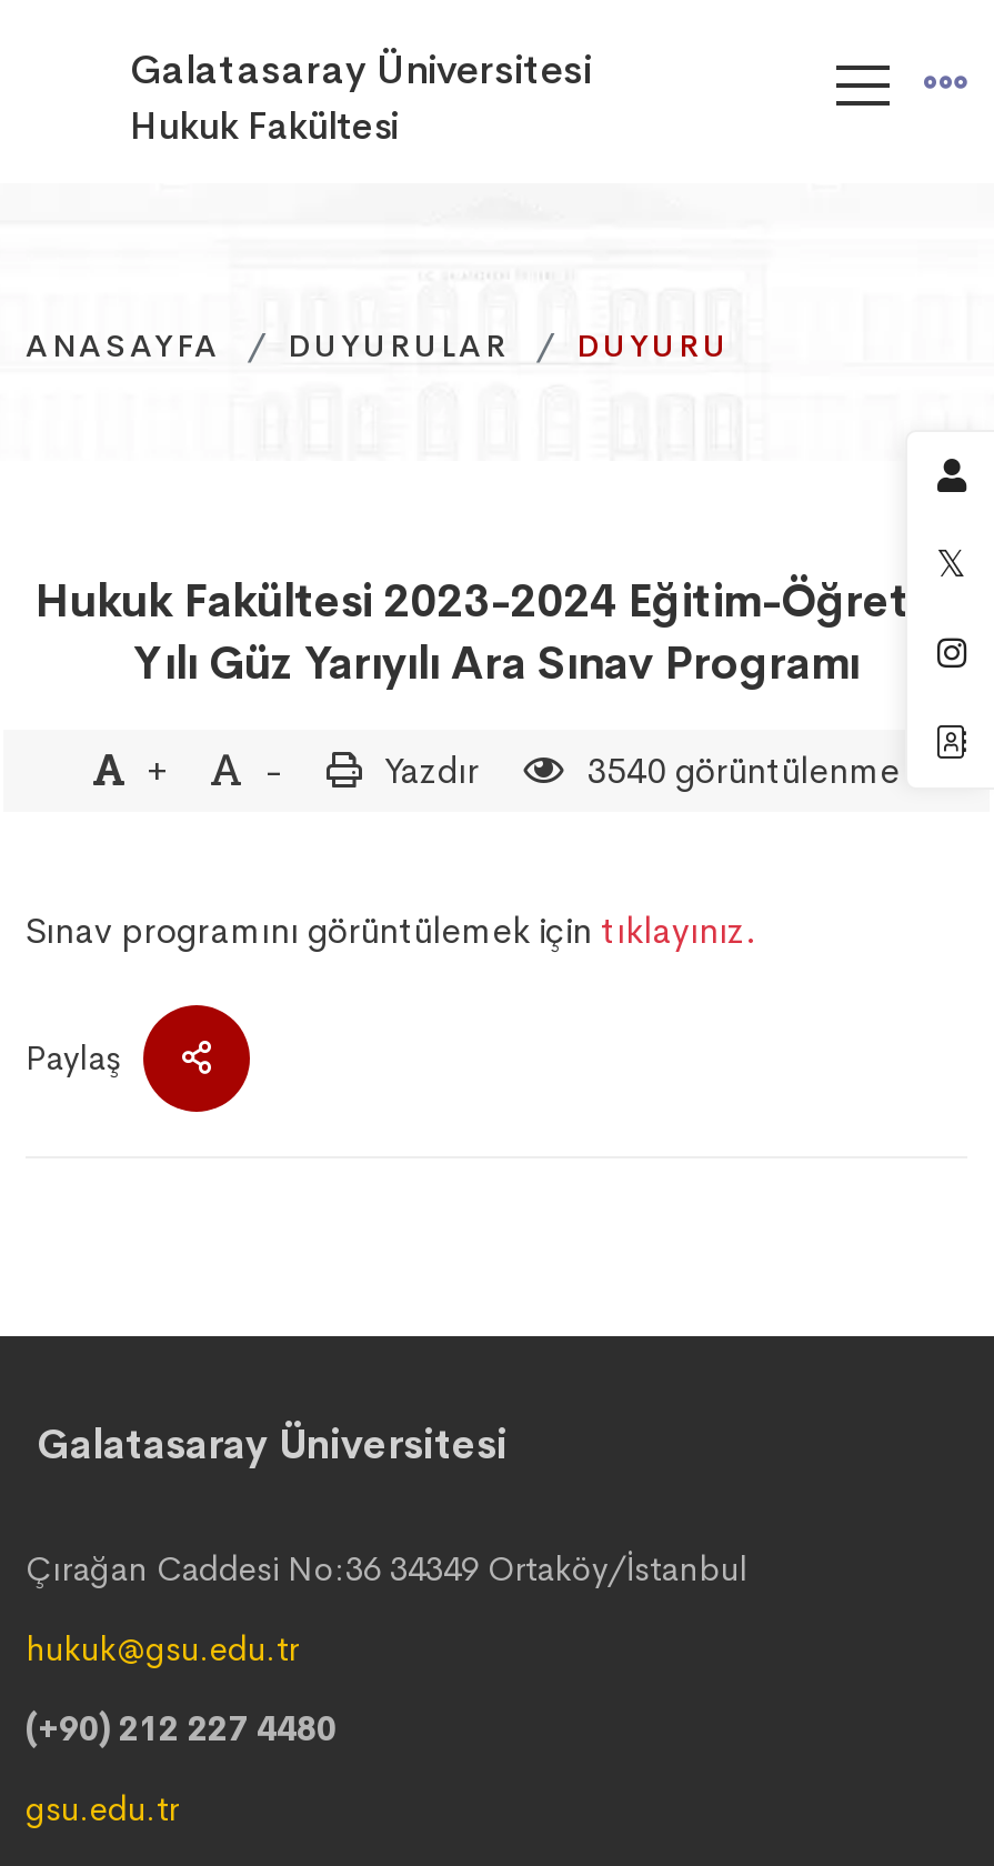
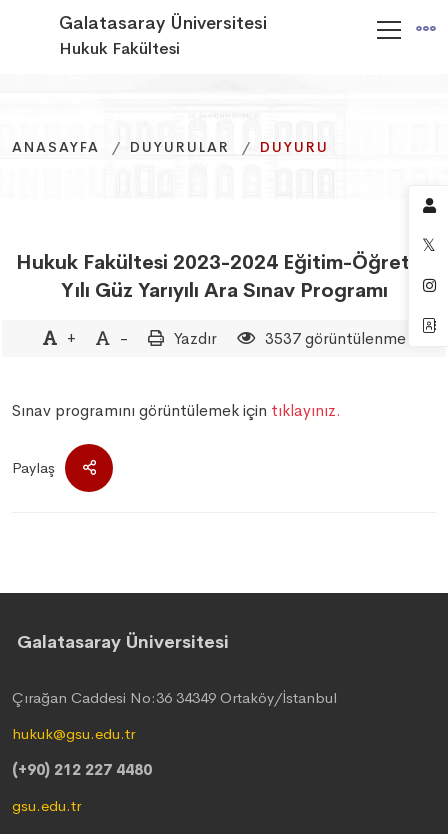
[578,748,900,794] 3540 görüntülenme -> [260,328,405,349] 3537 görüntülenme

